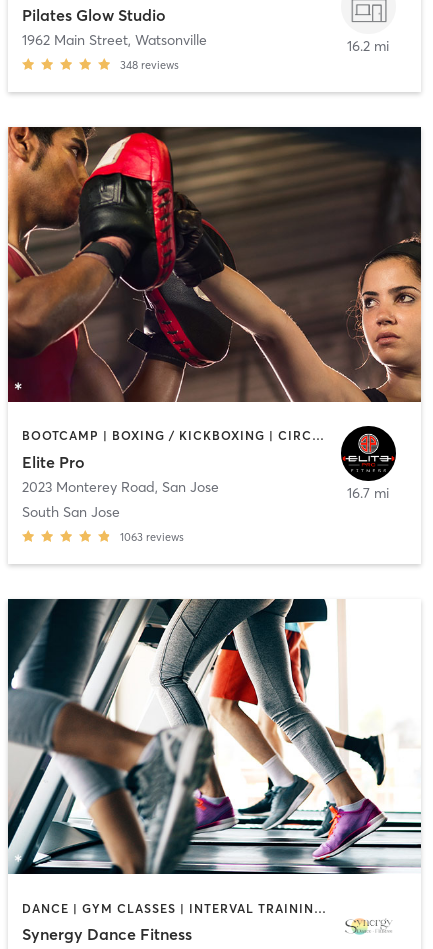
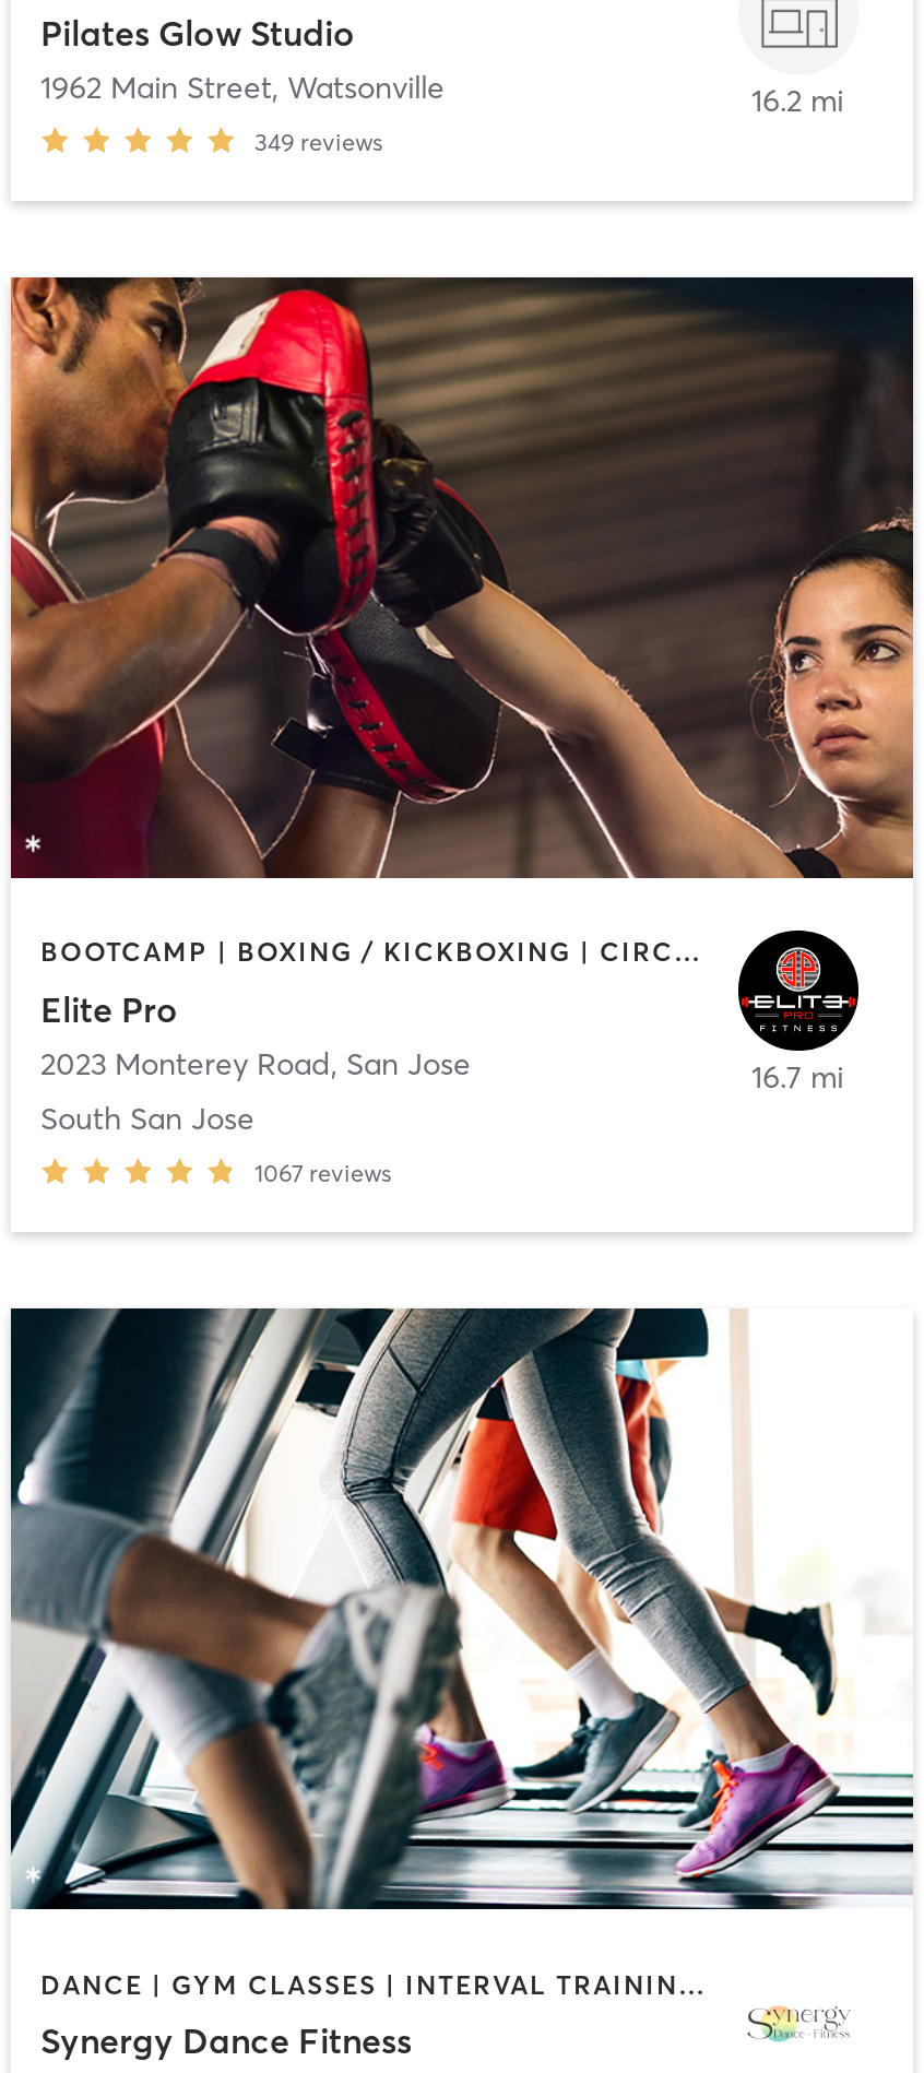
[119,58,178,72] 348 reviews -> [254,126,383,156] 349 reviews
[119,530,183,544] 1063 reviews -> [254,1158,392,1188] 1067 reviews

